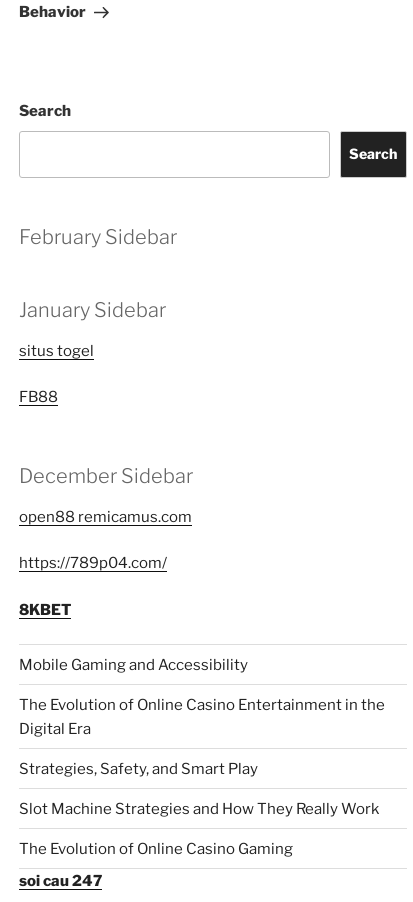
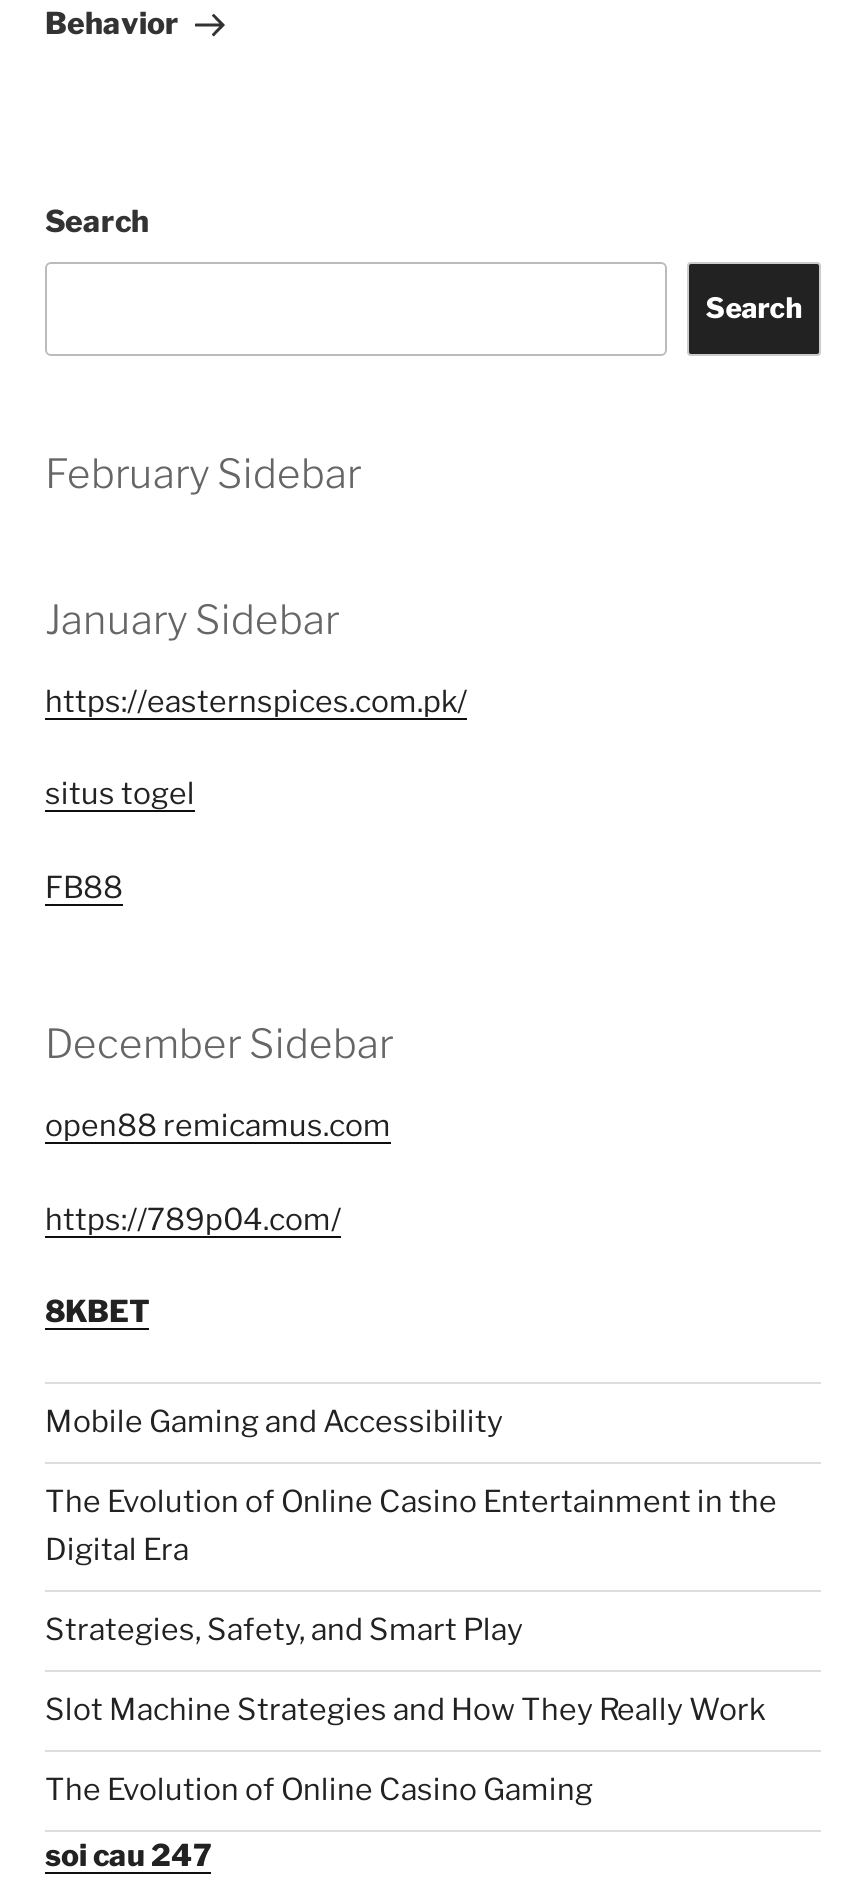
none -> [45,684,467,720] https://easternspices.com.pk/

